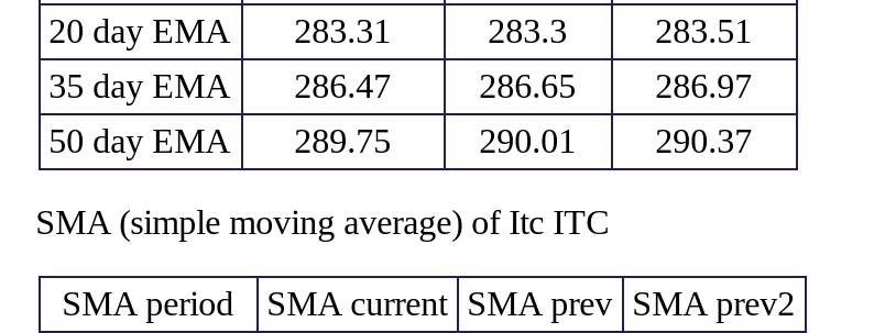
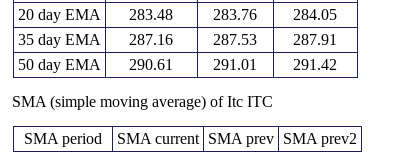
[49,12,391,49] 20 day EMA 283.31 -> [18,6,173,23] 20 day EMA 283.48
[488,12,567,49] 283.3 -> [213,6,257,23] 283.76
[655,12,752,49] 283.51 -> [293,6,337,23] 284.05
[49,67,391,104] 35 day EMA 286.47 -> [18,31,173,48] 35 day EMA 287.16
[479,67,576,104] 286.65 -> [213,31,257,48] 287.53
[655,67,752,104] 286.97 -> [293,31,337,48] 287.91
[49,122,391,159] 50 day EMA 289.75 -> [18,56,173,73] 50 day EMA 290.61
[479,122,576,159] 290.01 -> [213,56,257,73] 291.01
[655,122,752,159] 290.37 -> [293,56,337,73] 291.42

